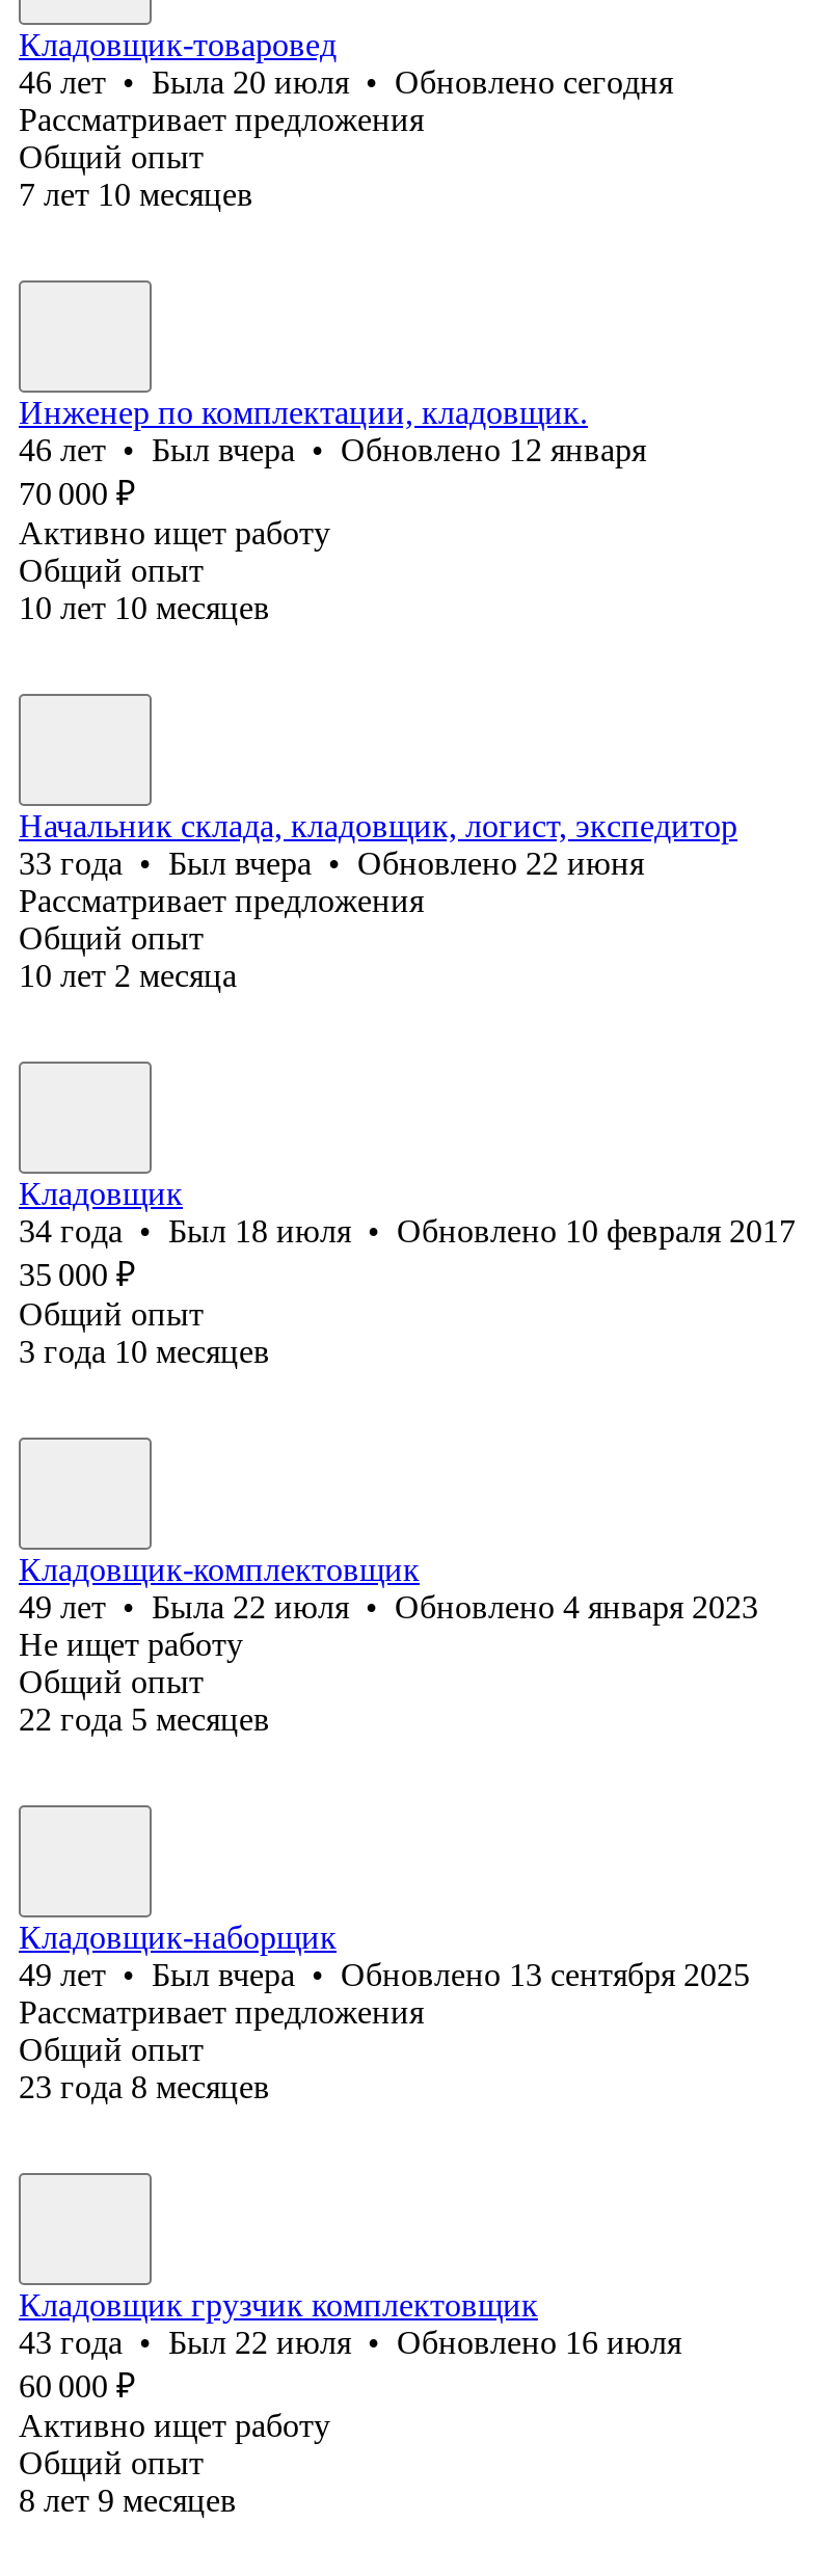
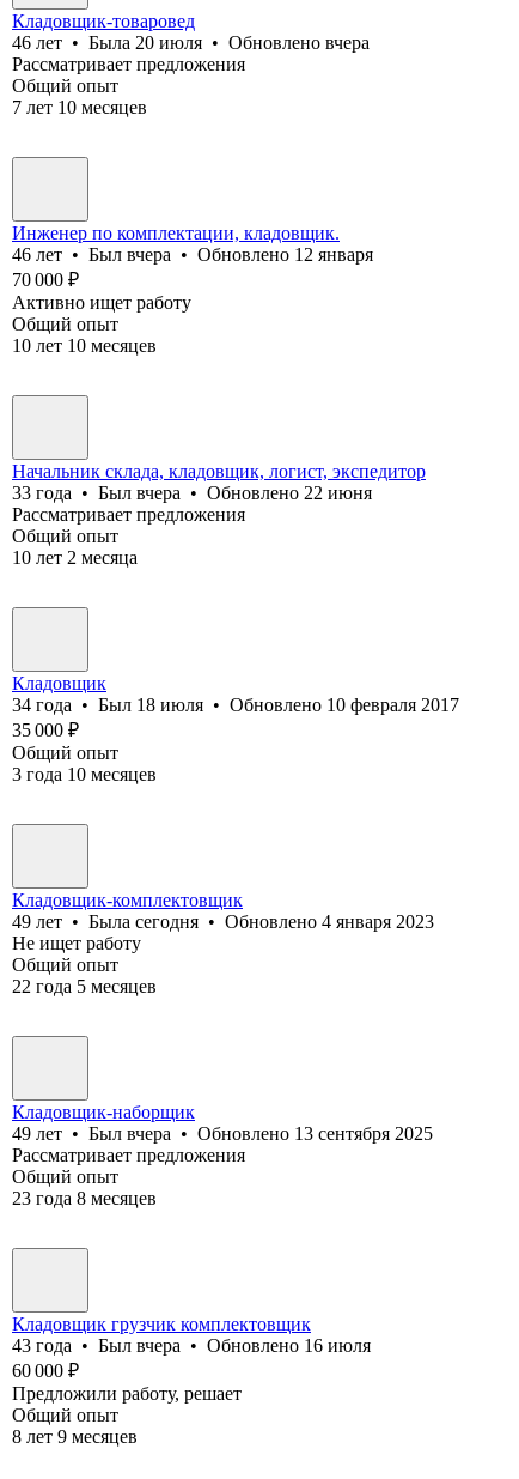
[19,64,673,100] 46 лет • Была 20 июля • Обновлено сегодня -> [12,32,370,53] 46 лет • Была 20 июля • Обновлено вчера
[19,1589,758,1624] 49 лет • Была 22 июля • Обновлено 4 января 2023 -> [12,911,434,932] 49 лет • Была сегодня • Обновлено 4 января 2023
[19,2324,681,2360] 43 года • Был 22 июля • Обновлено 16 июля -> [12,1335,371,1356] 43 года • Был вчера • Обновлено 16 июля
[19,2408,330,2443] Активно ищет работу -> [12,1383,242,1403] Предложили работу, решает

